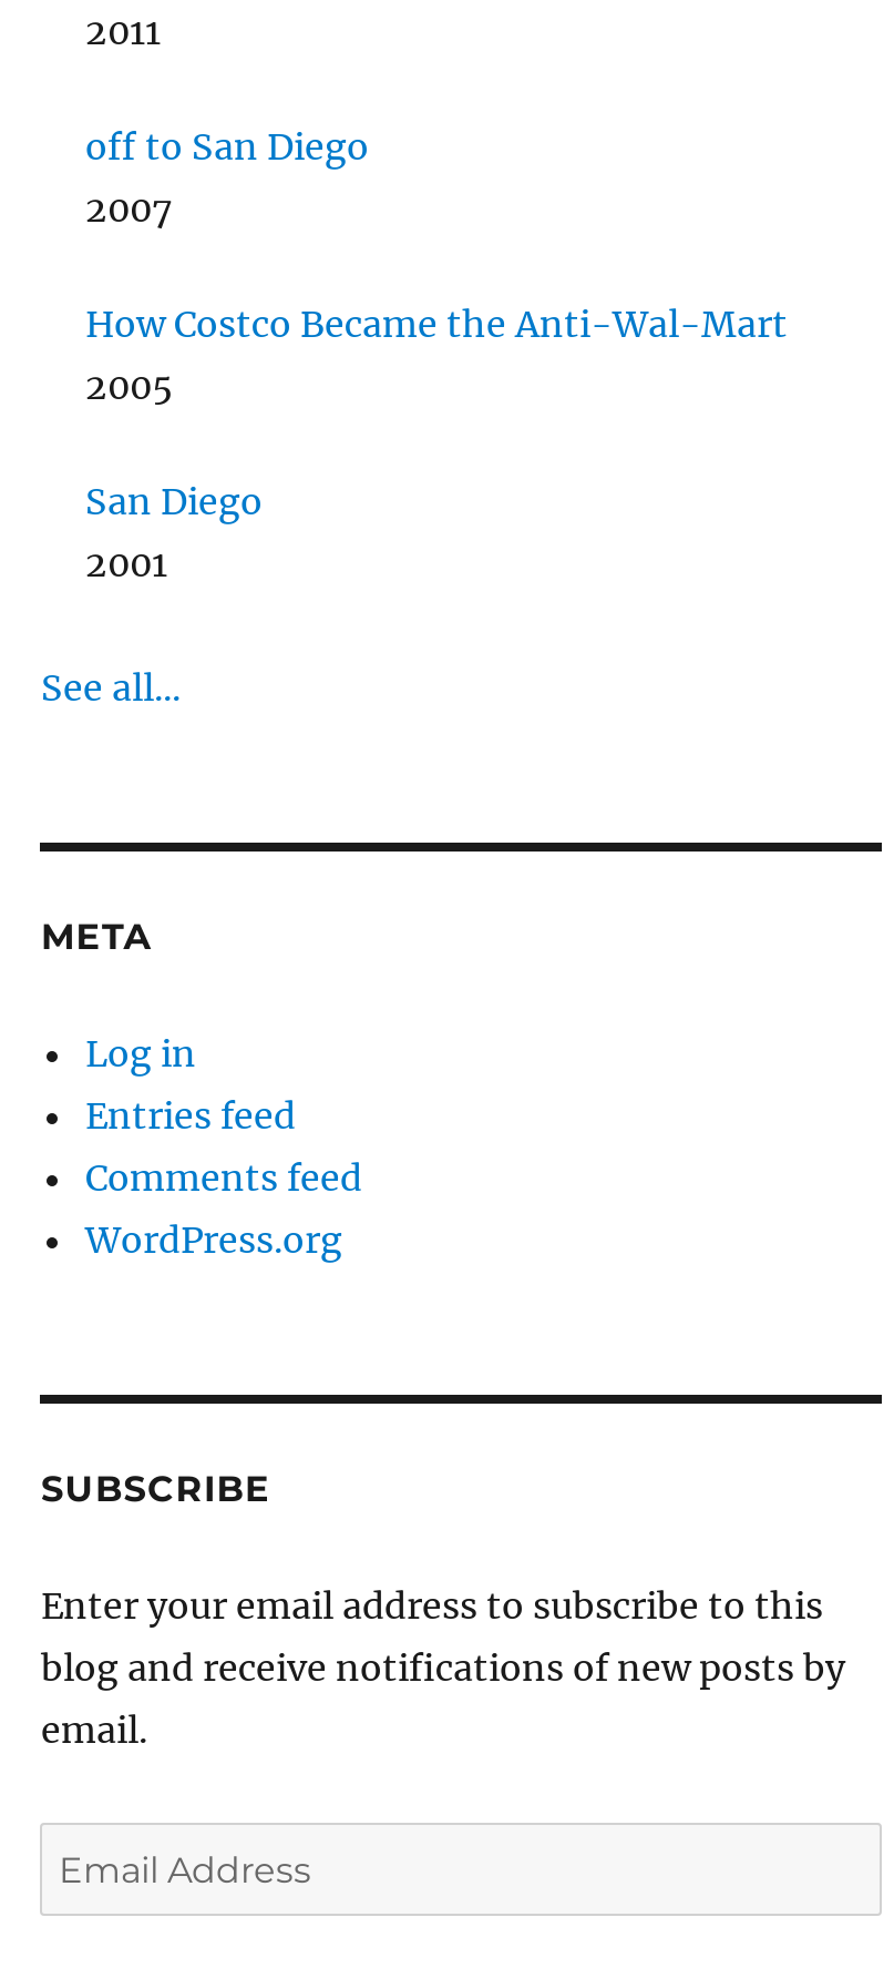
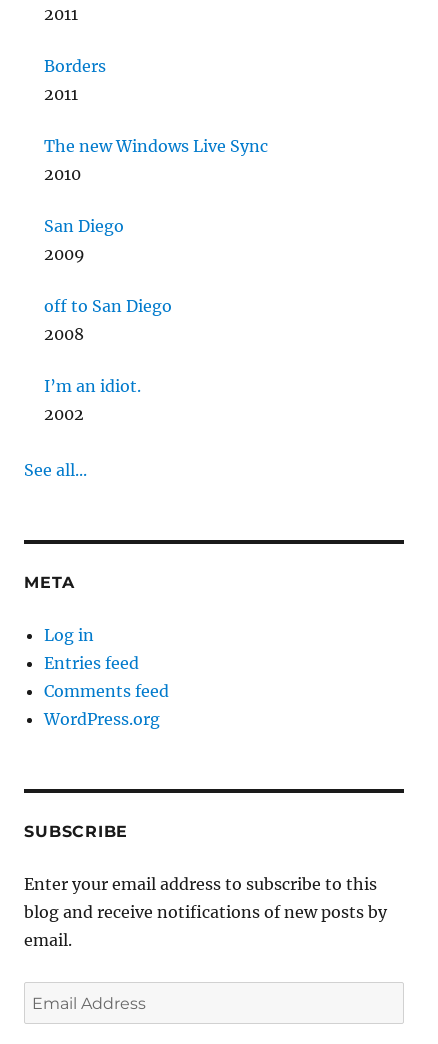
moved [85,124,369,169] -> [44,296,172,316]: off to San Diego
[85,186,172,231] 2007 -> [44,56,106,104] Borders | 2011
[85,302,788,408] How Costco Became the Anti-Wal-Mart | 2005 -> [44,136,268,184] The new Windows Live Sync | 2010
[85,541,167,586] 2001 -> [44,244,141,424] 2009 | 2008 | I’m an idiot. | 2002

